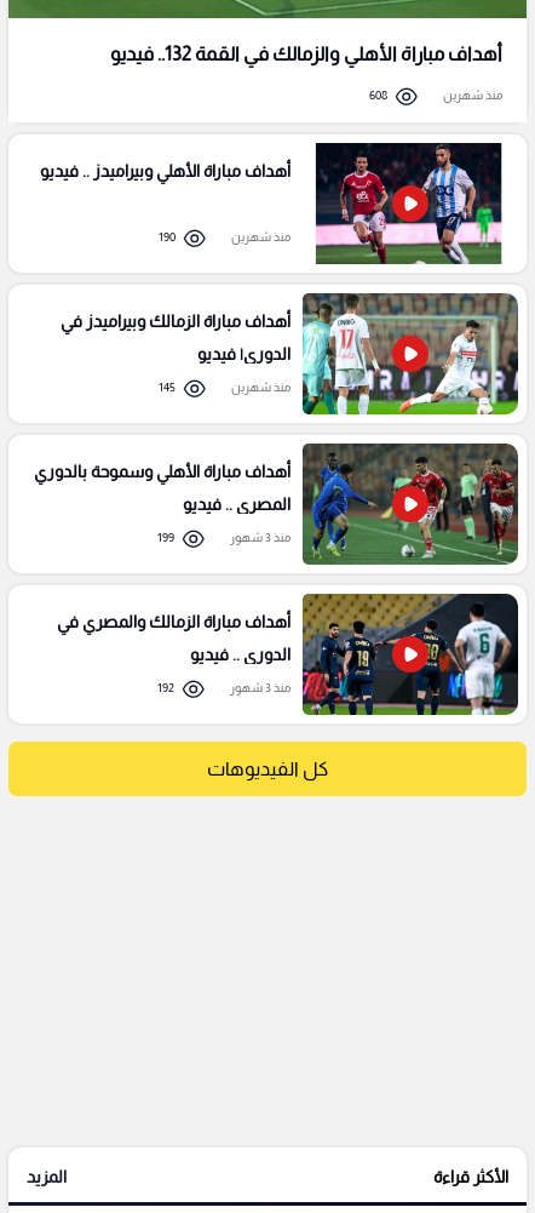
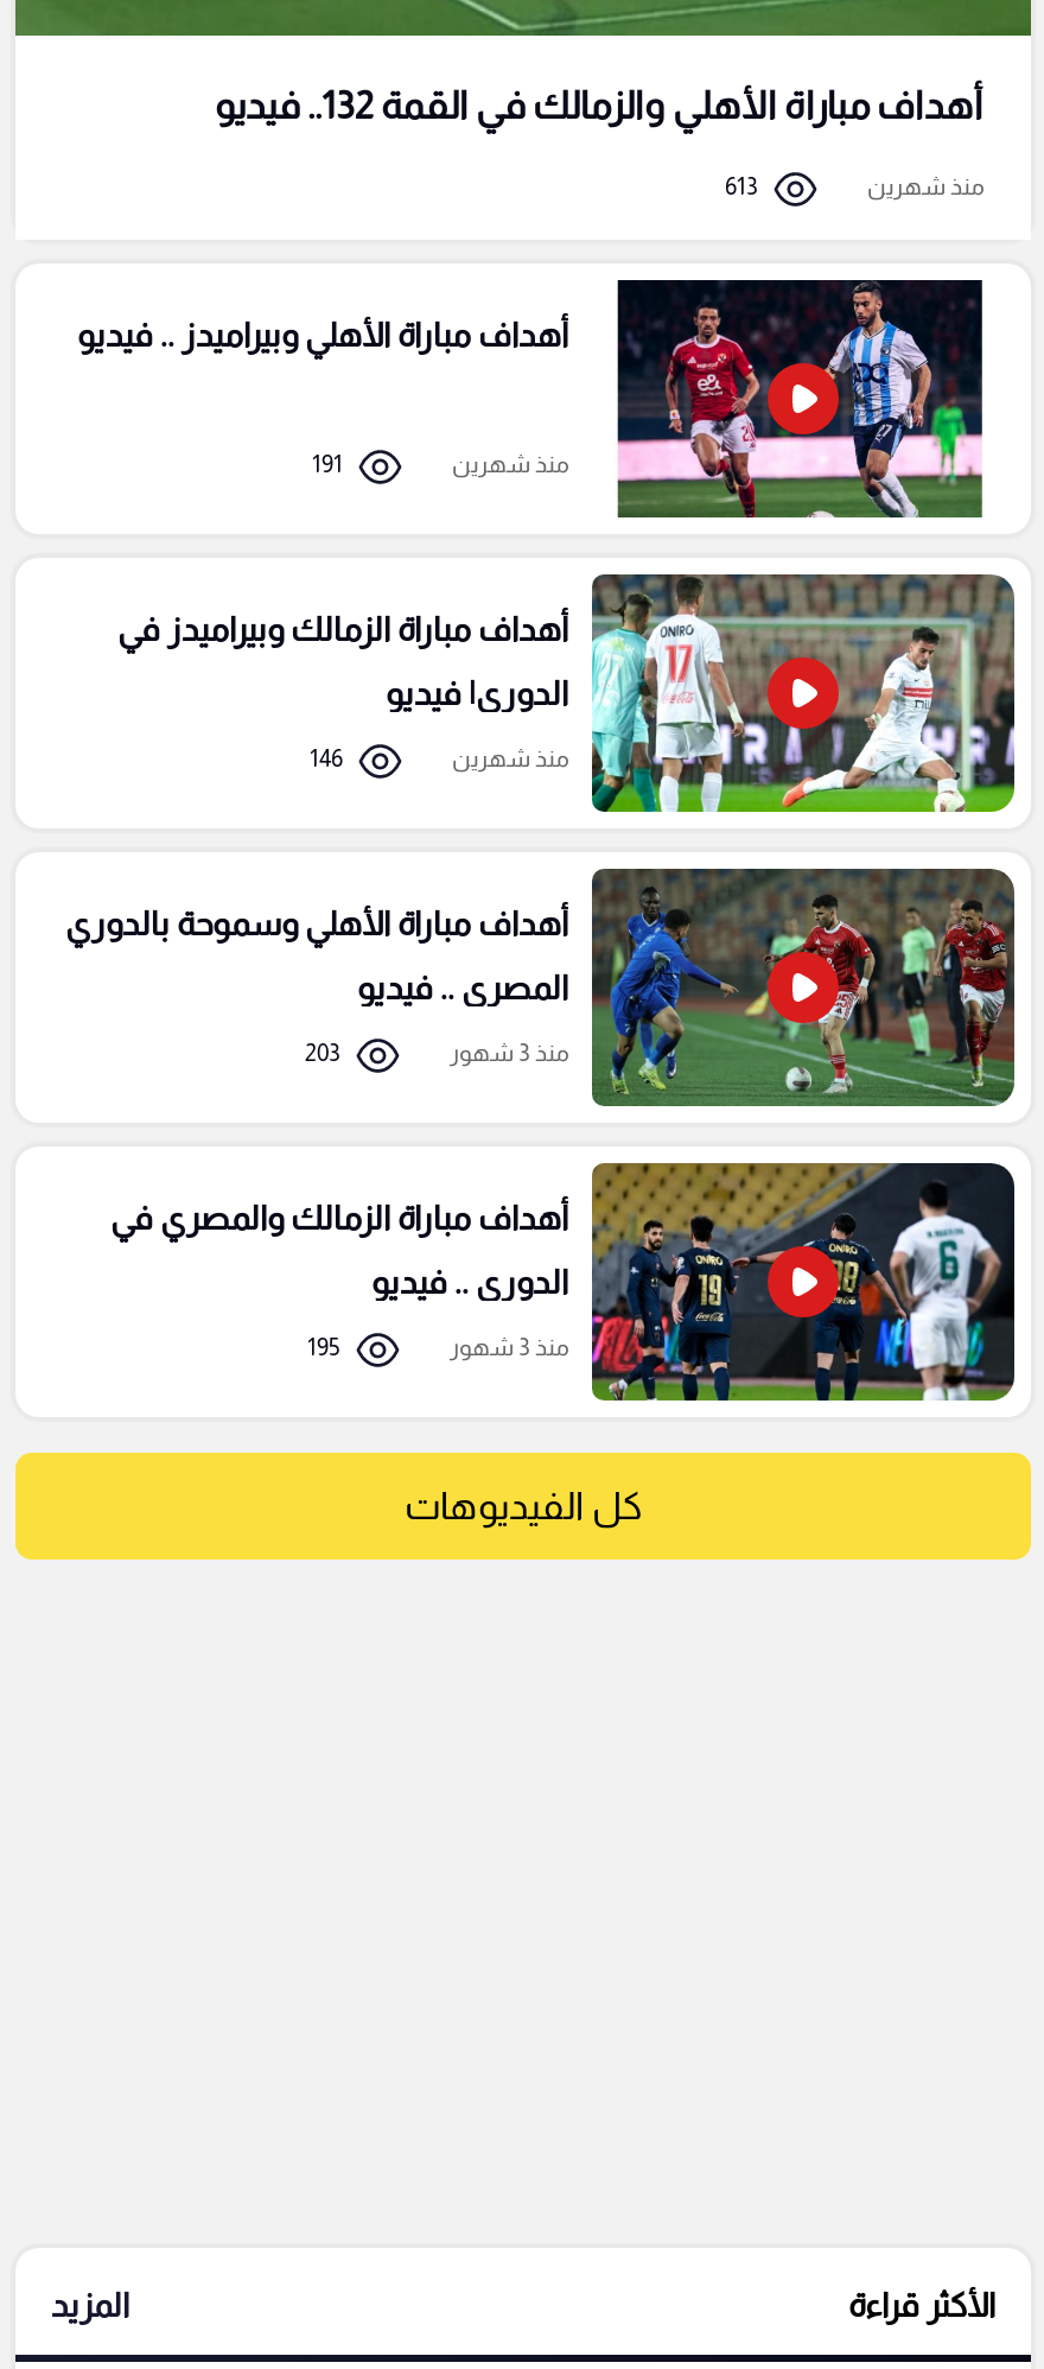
[369,89,387,102] 608 -> [725,174,758,200] 613
[159,230,176,244] 190 -> [312,451,343,478] 191
[159,381,176,394] 145 -> [310,746,343,772] 146
[157,531,174,544] 199 -> [305,1040,340,1066] 203
[157,681,174,695] 192 -> [307,1335,340,1361] 195

